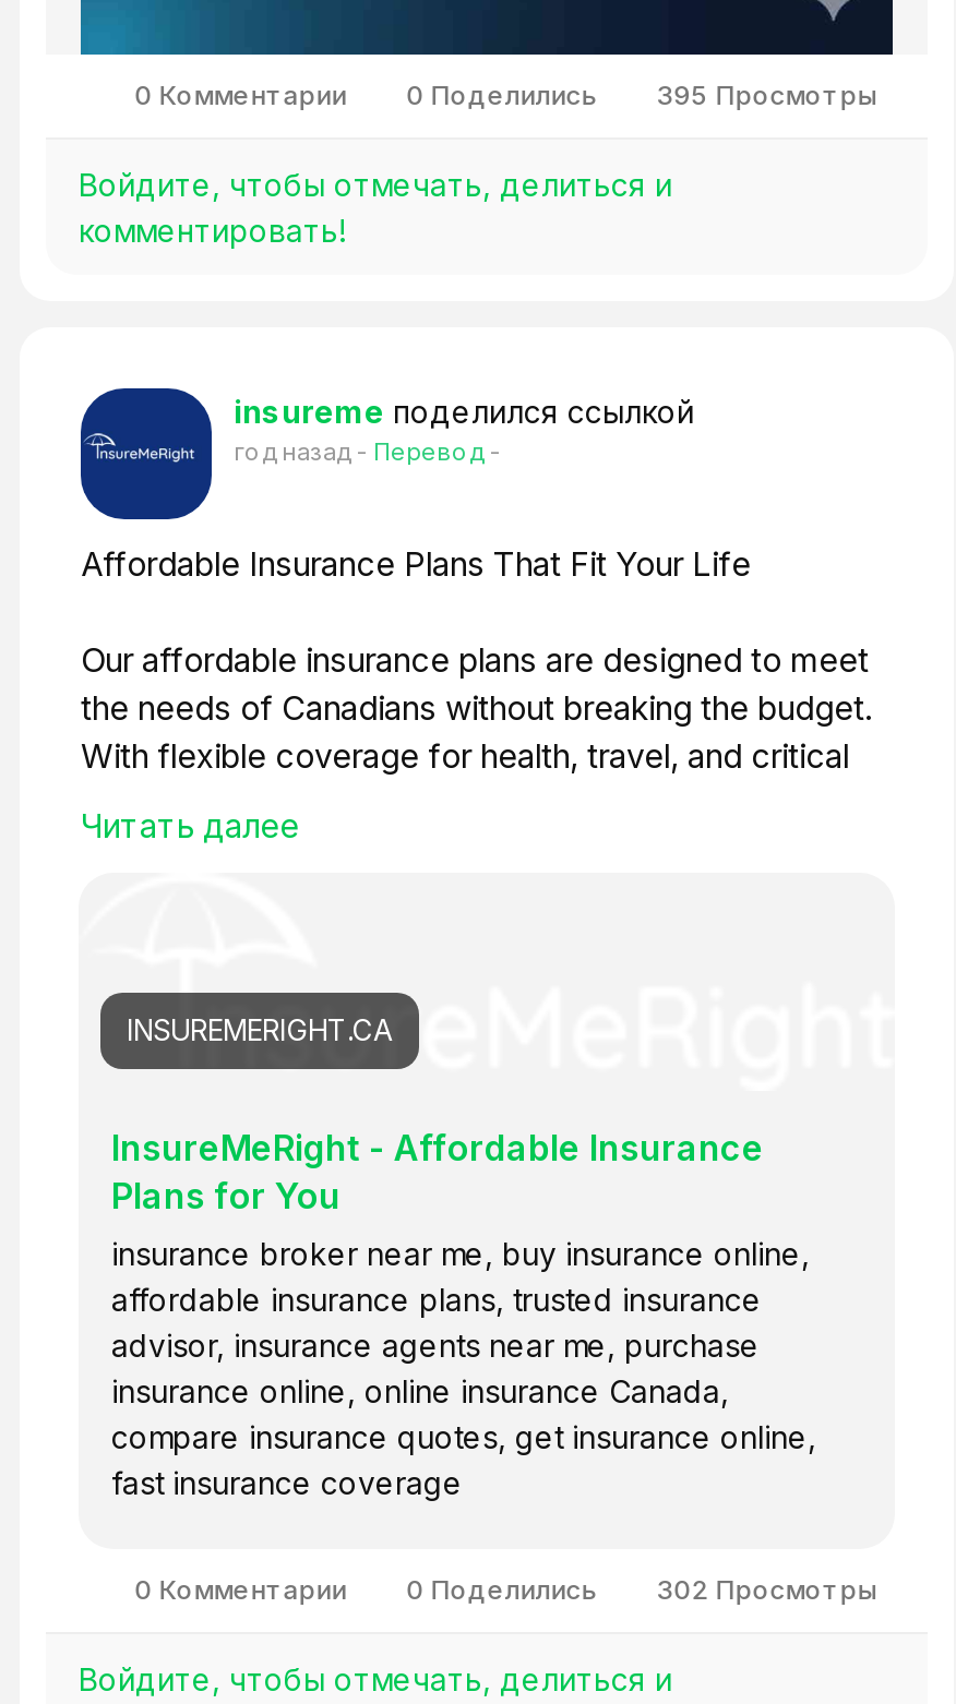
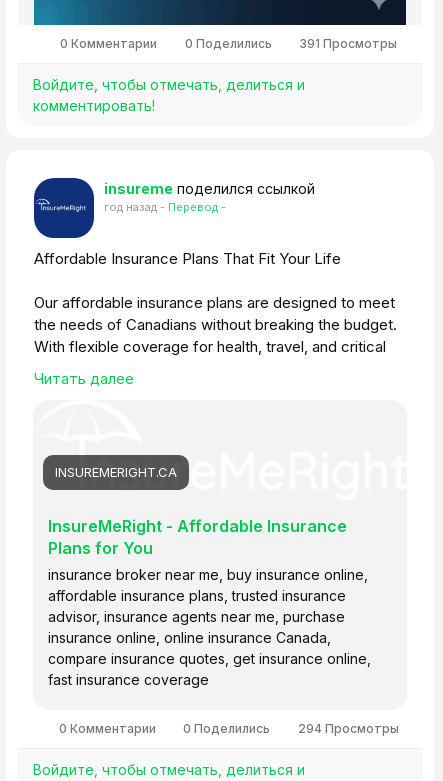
[657,78,877,110] 395 Просмотры -> [299,36,397,51] 391 Просмотры
[657,1572,877,1605] 302 Просмотры -> [298,721,399,736] 294 Просмотры

